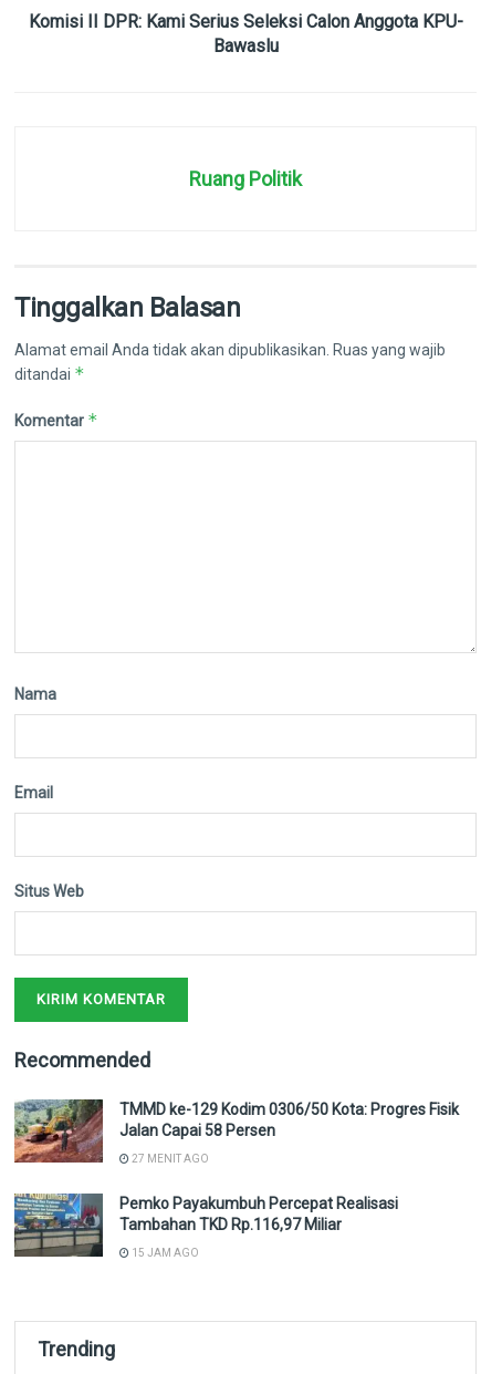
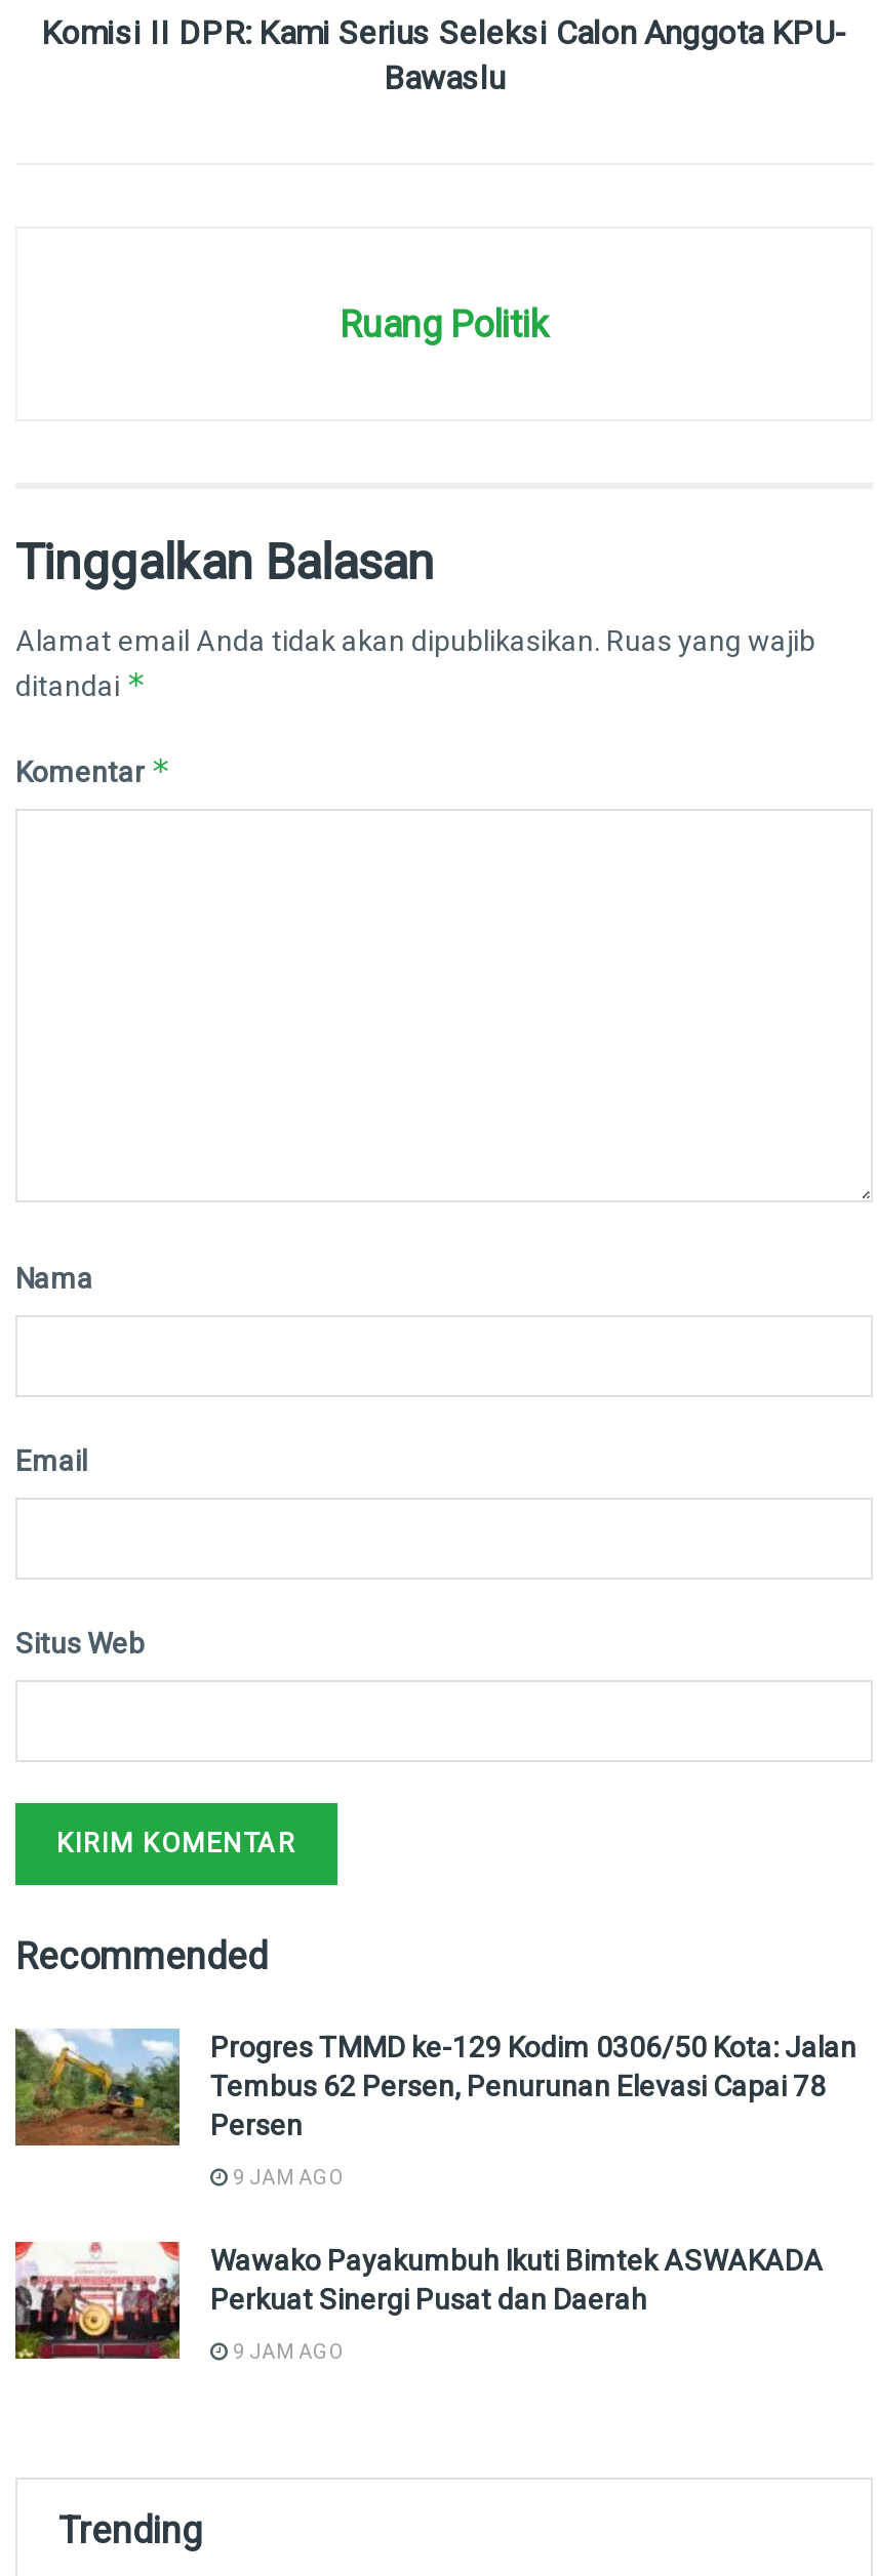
[13,1098,459,1163] [image] | TMMD ke-129 Kodim 0306/50 Kota: Progres Fisik | Jalan Capai 58 Persen -> [13,2027,856,2145] [image] | Progres TMMD ke-129 Kodim 0306/50 Kota: Jalan | Tembus 62 Persen, Penurunan Elevasi Capai 78 | Persen
[129,1152,209,1164] 27 MENIT AGO -> [229,2165,346,2188] 9 JAM AGO
[13,1192,398,1258] [image] | Pemko Payakumbuh Percepat Realisasi | Tambahan TKD Rp.116,97 Miliar -> [13,2240,824,2361] [image] | Wawako Payakumbuh Ikuti Bimtek ASWAKADA | Perkuat Sinergi Pusat dan Daerah
[129,1246,199,1258] 15 JAM AGO -> [229,2339,346,2362] 9 JAM AGO

